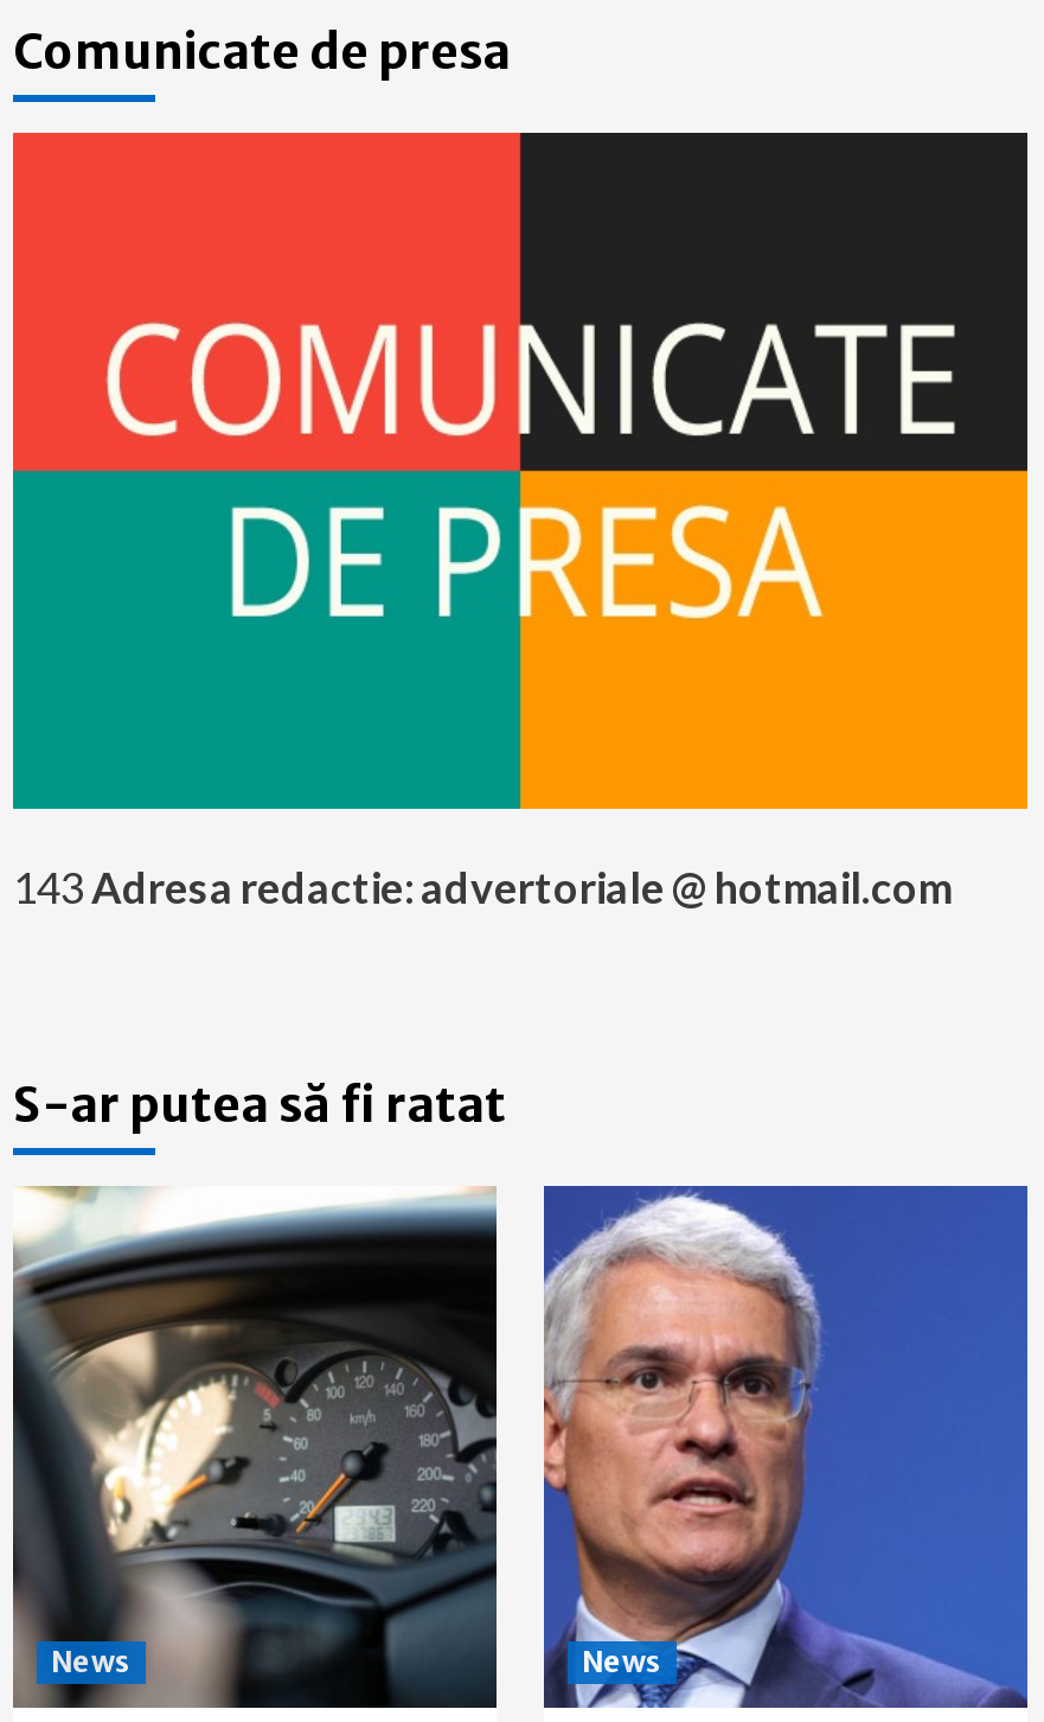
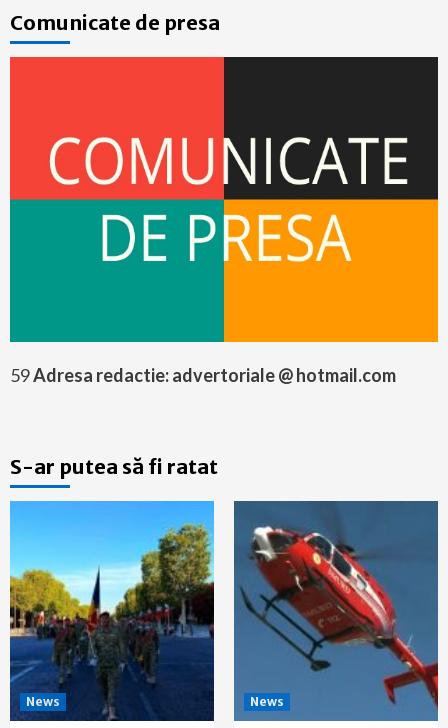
[13,862,952,914] 143 Adresa redactie: advertoriale @ hotmail.com -> [10,364,396,386] 59 Adresa redactie: advertoriale @ hotmail.com
[11,1184,499,1710] [image] -> [9,500,215,722] [image]
[542,1186,1030,1708] [image] -> [233,501,439,722] [image]

